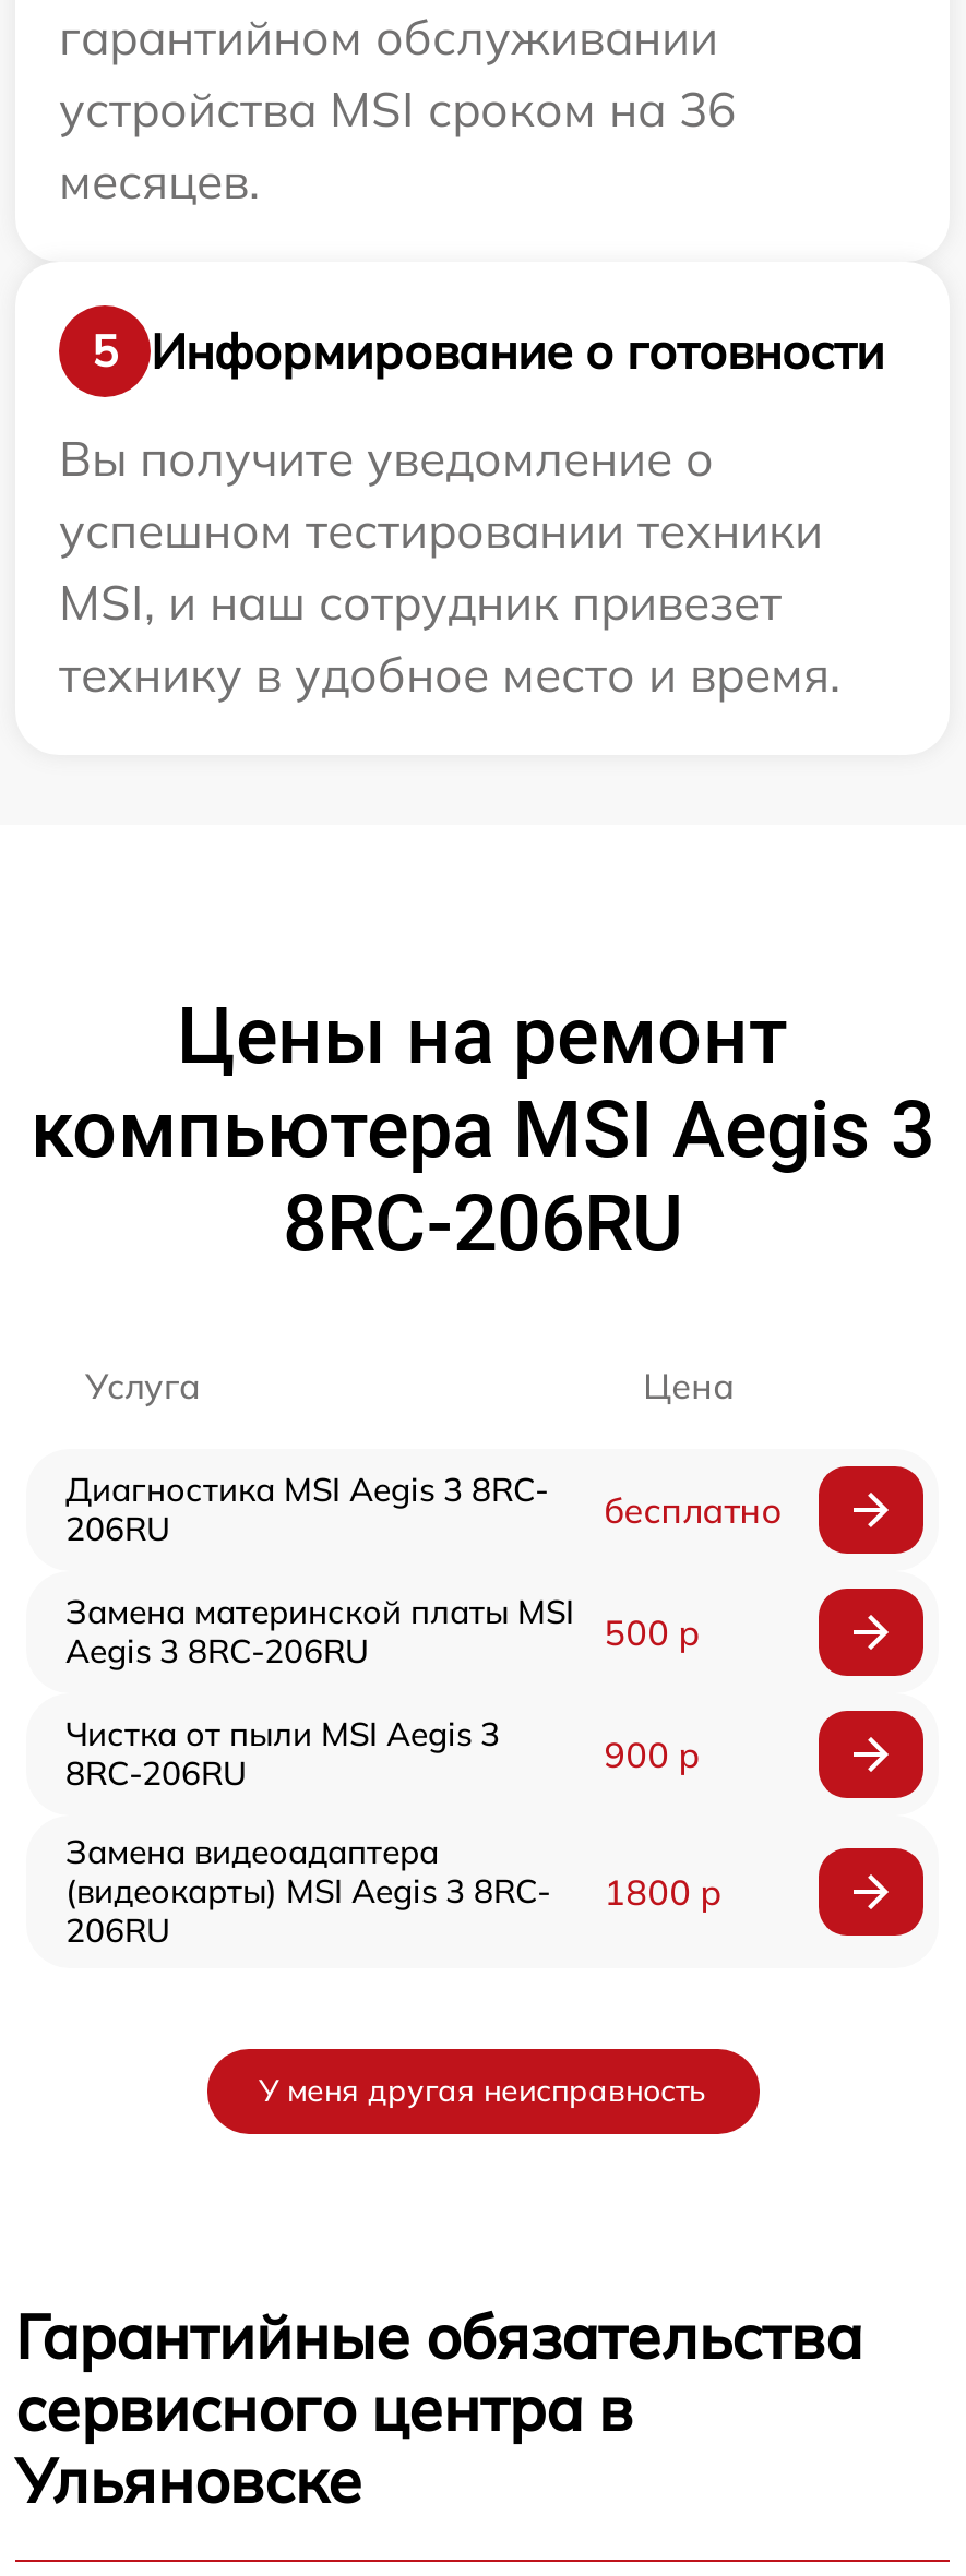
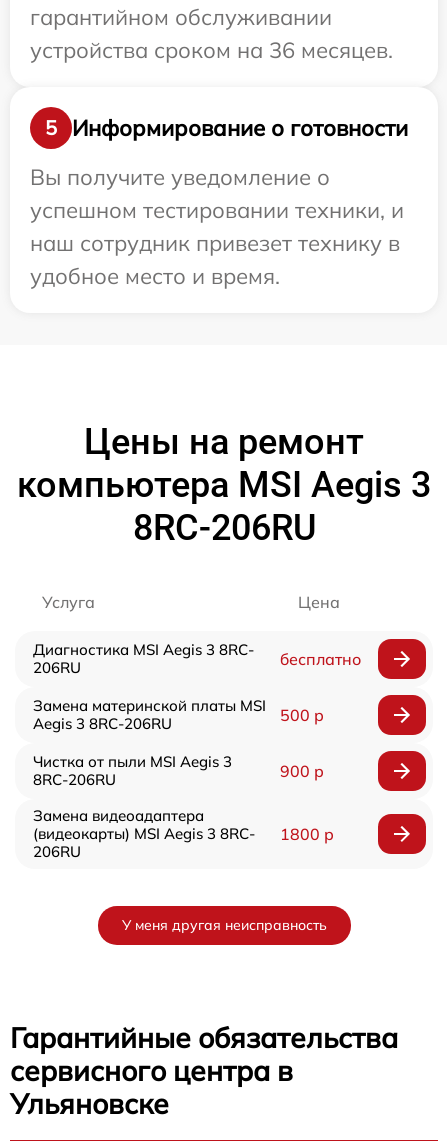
[59,79,736,212] устройства MSI сроком на 36 | месяцев. -> [30,36,393,64] устройства сроком на 36 месяцев.
[59,500,840,705] успешном тестировании техники | MSI, и наш сотрудник привезет | технику в удобное место и время. -> [30,196,404,290] успешном тестировании техники, и | наш сотрудник привезет технику в | удобное место и время.

